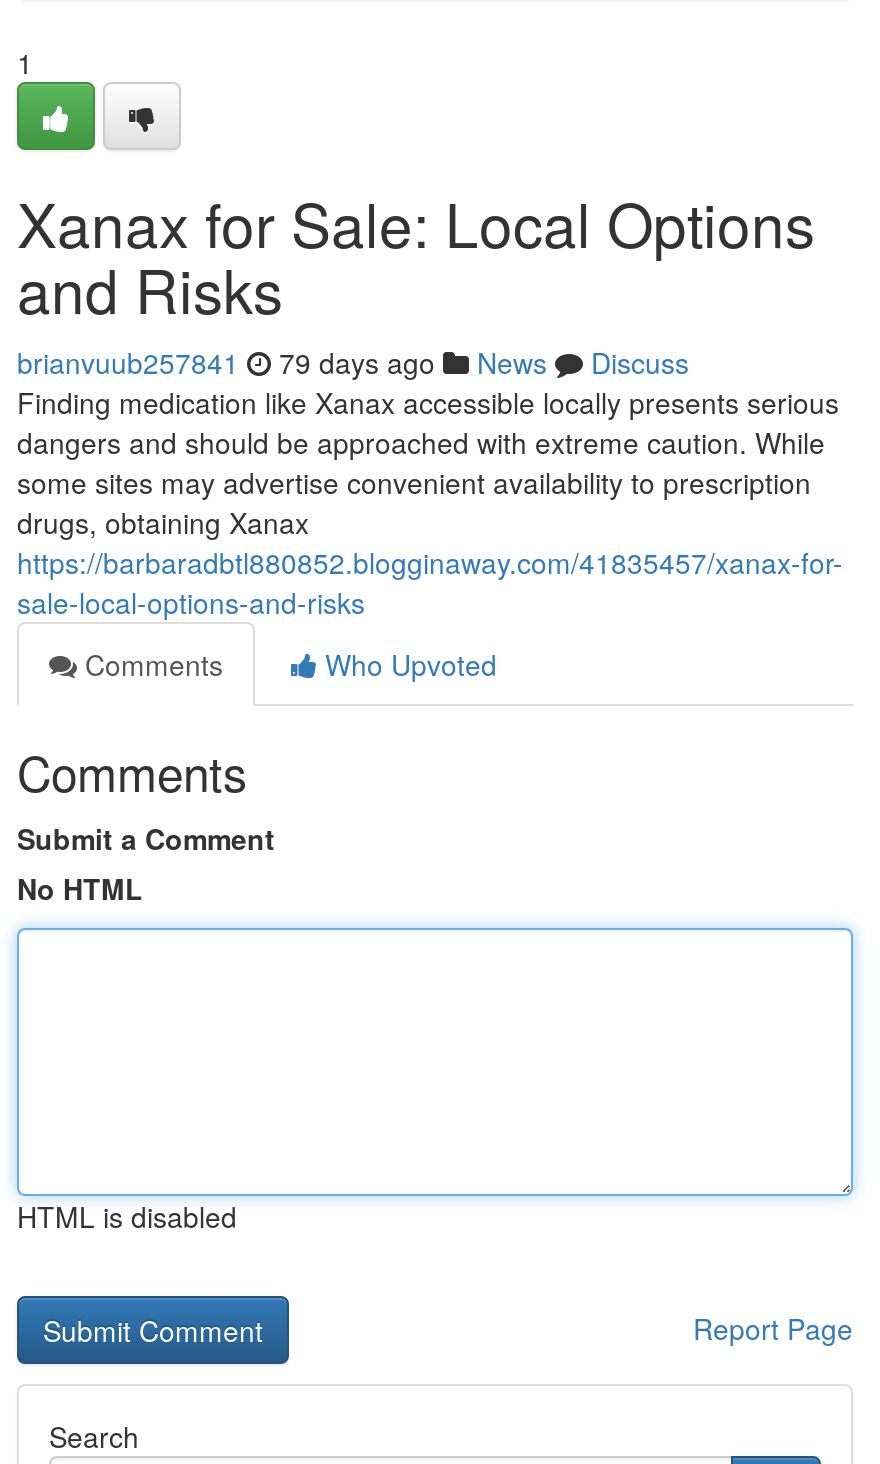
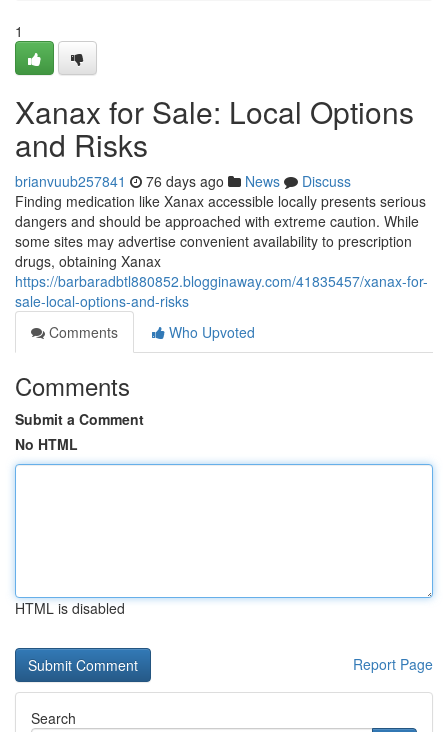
[17,342,689,382] brianvuub257841 79 days ago News Discuss -> [15,171,351,191] brianvuub257841 76 days ago News Discuss

